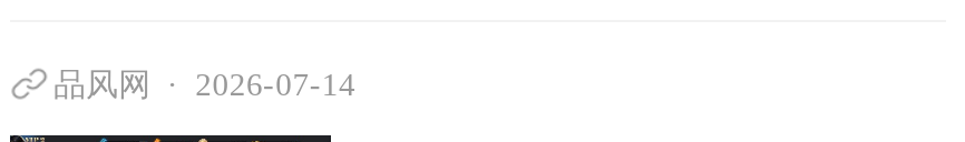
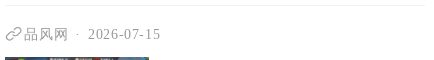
[53,66,356,101] 品风网 2026-07-14 -> [24,26,160,42] 品风网 2026-07-15

